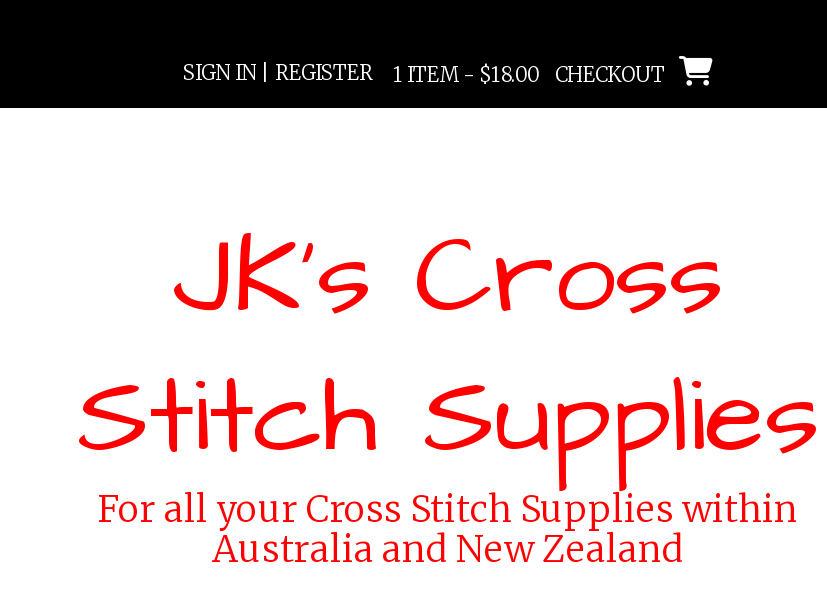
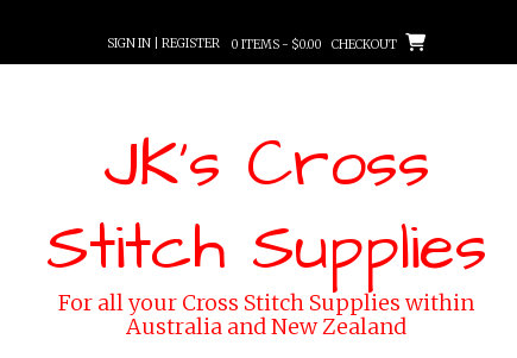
[393,62,665,88] 1 ITEM - $18.00 CHECKOUT -> [232,37,397,52] 0 ITEMS - $0.00 CHECKOUT

